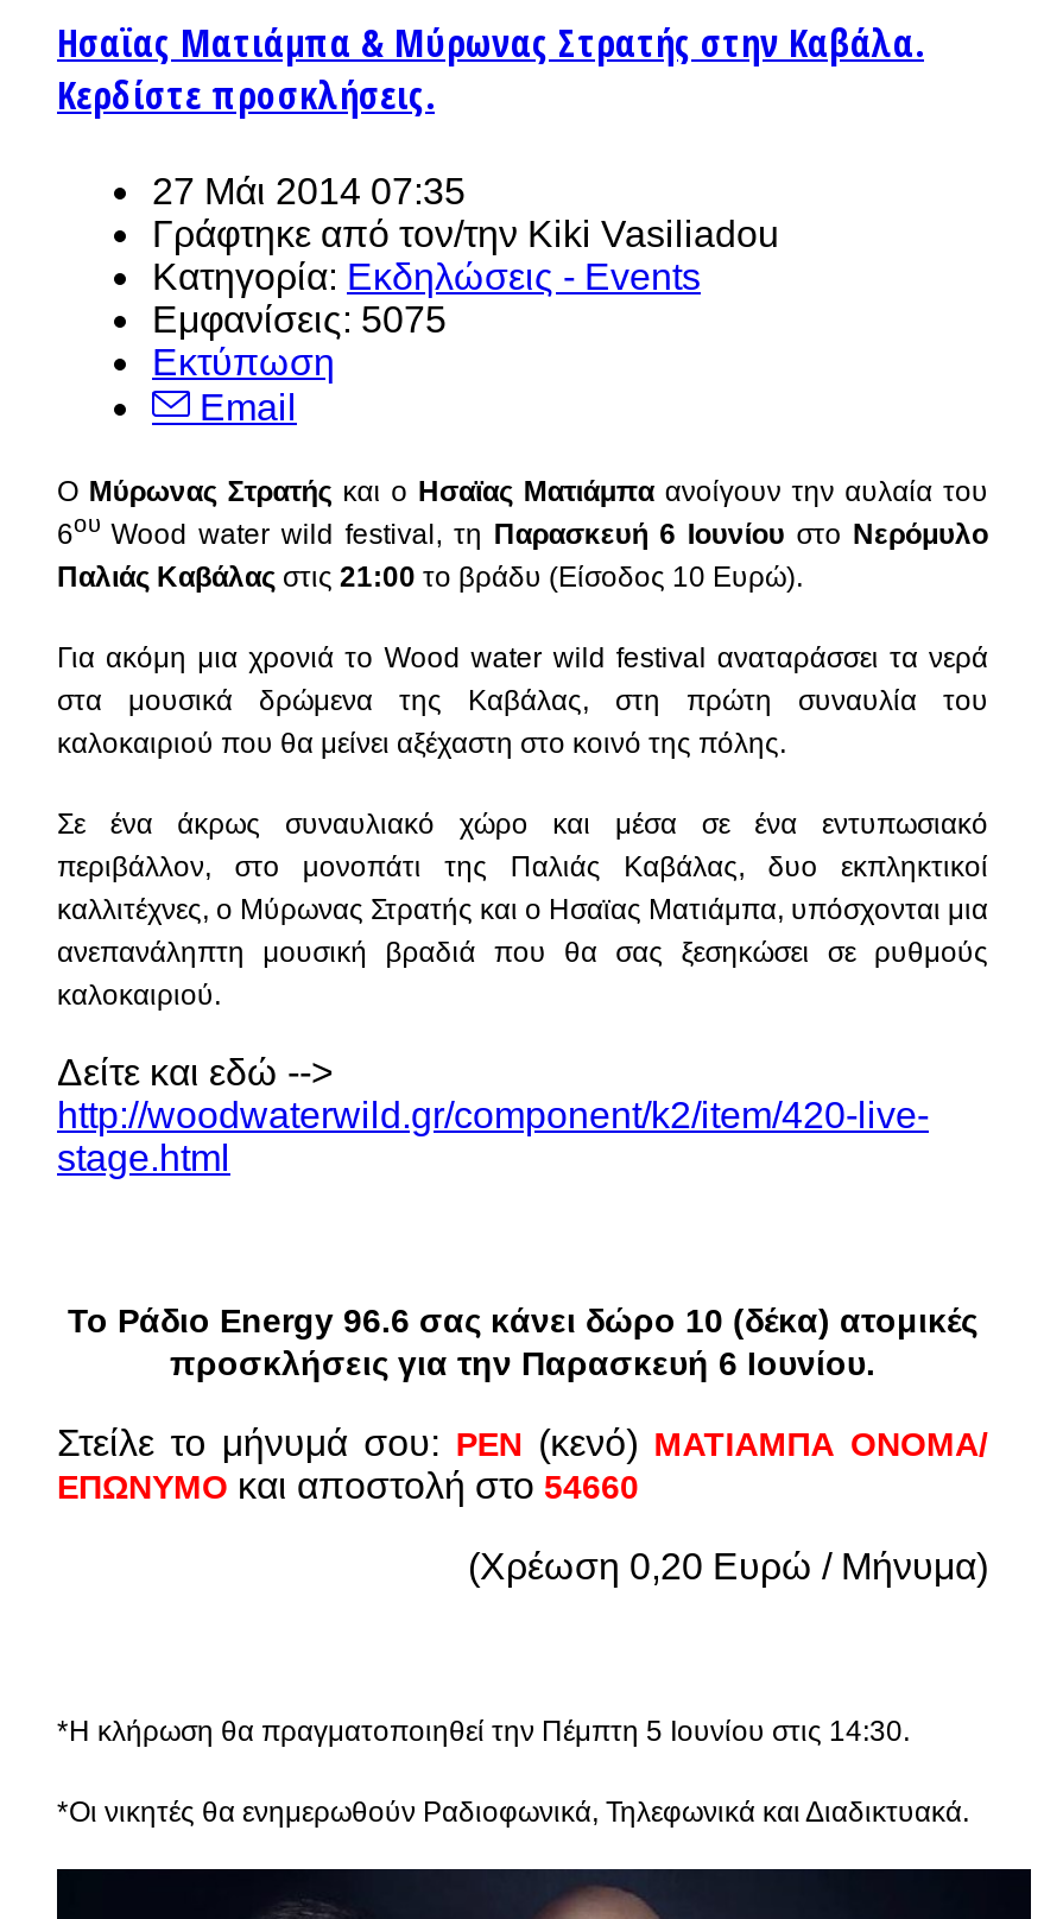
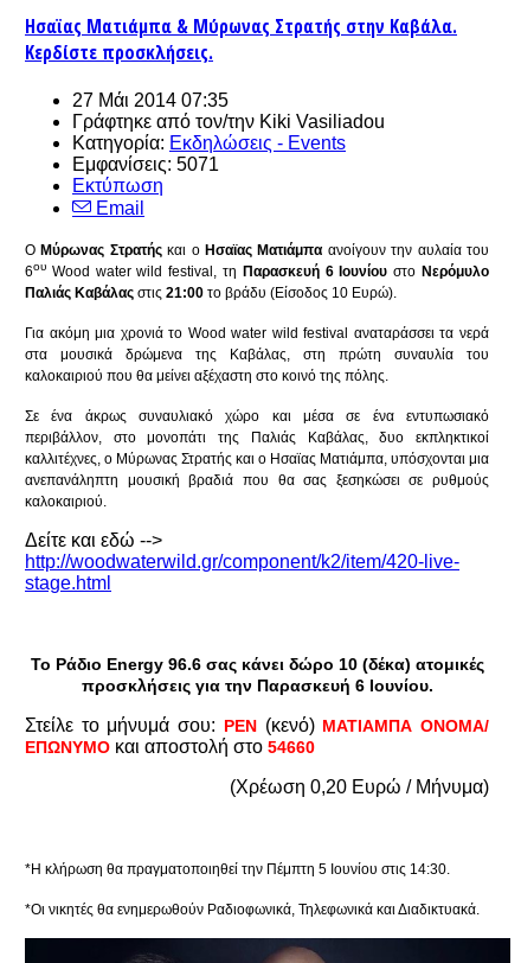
[152,299,447,339] Εμφανίσεις: 5075 -> [72,154,219,174] Εμφανίσεις: 5071

